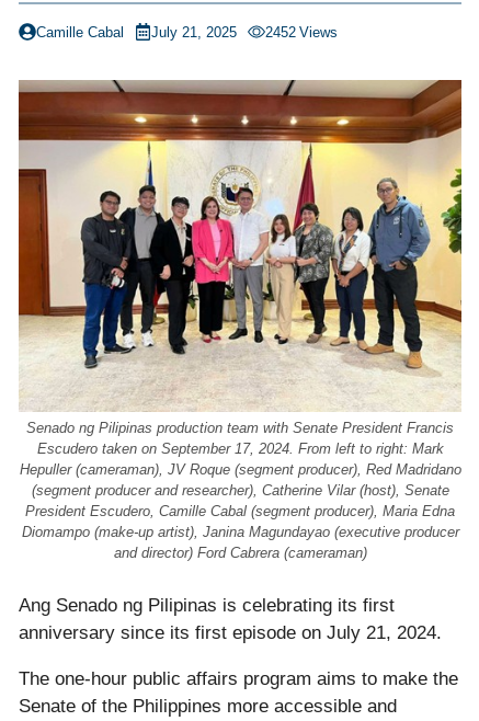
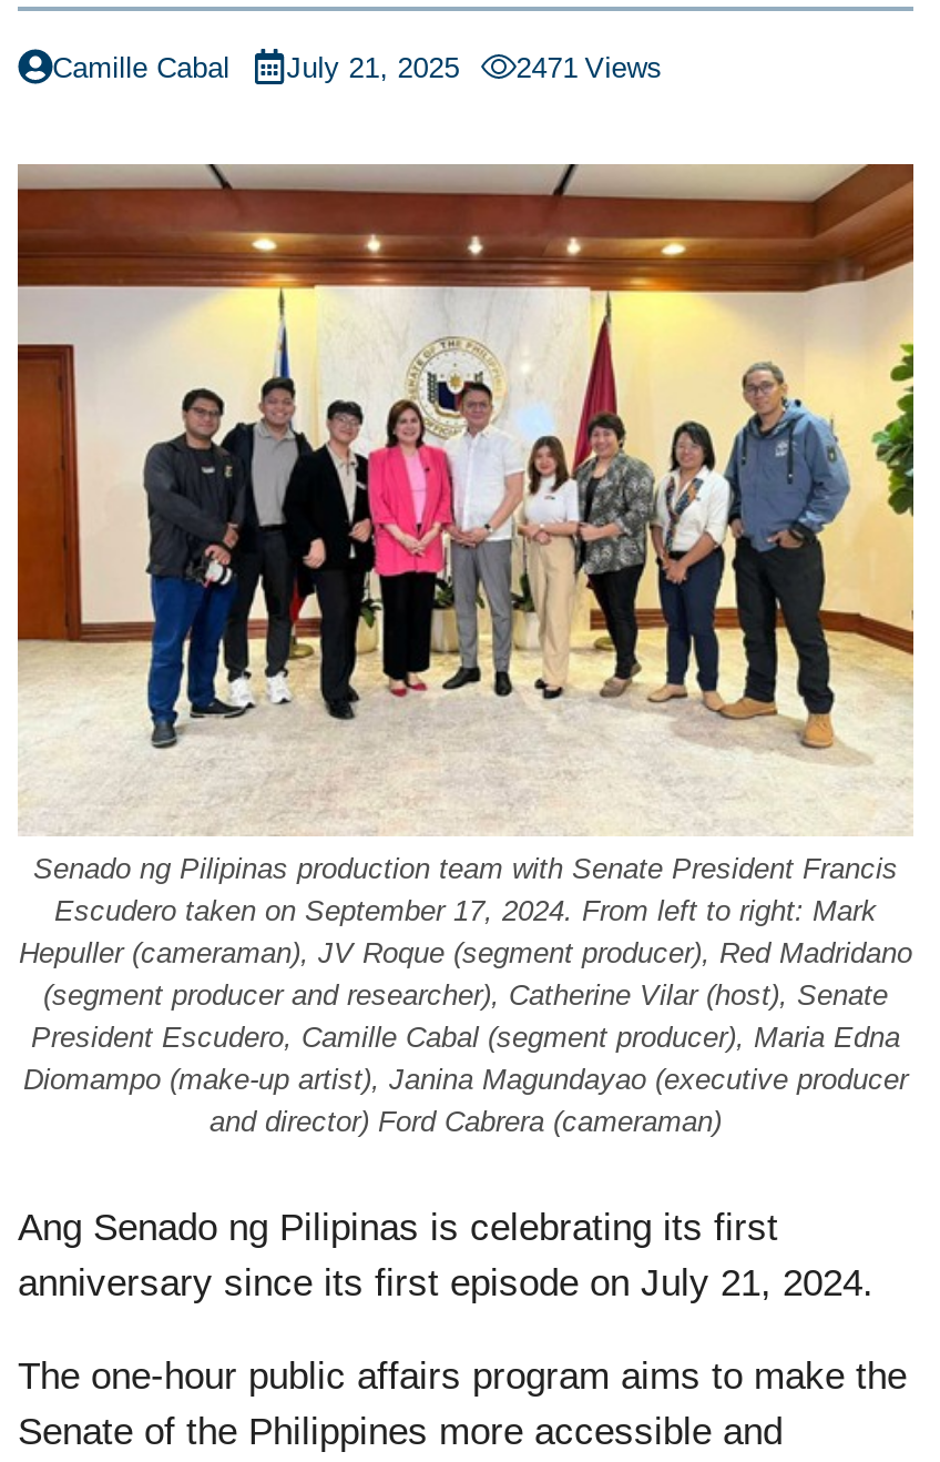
[36,24,337,40] Camille Cabal July 21, 2025 2452 Views -> [52,50,662,83] Camille Cabal July 21, 2025 2471 Views

